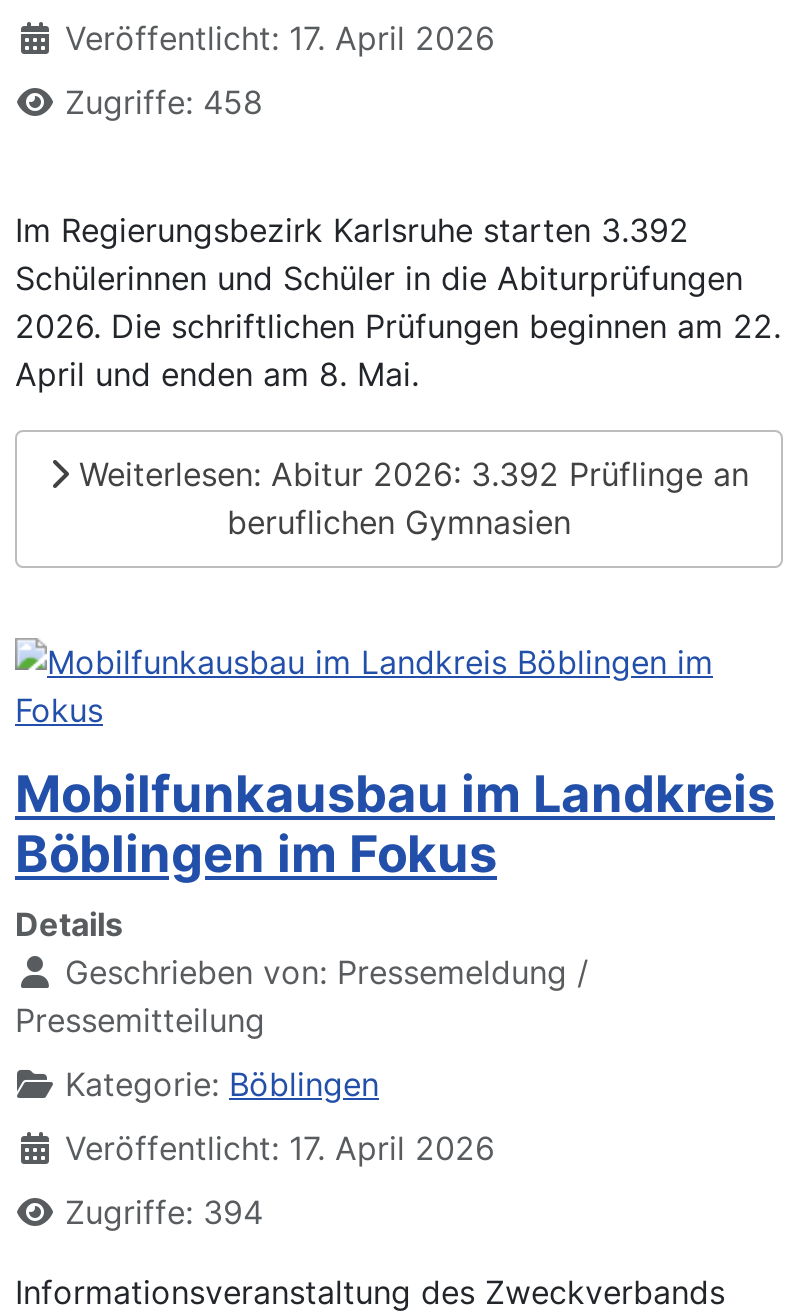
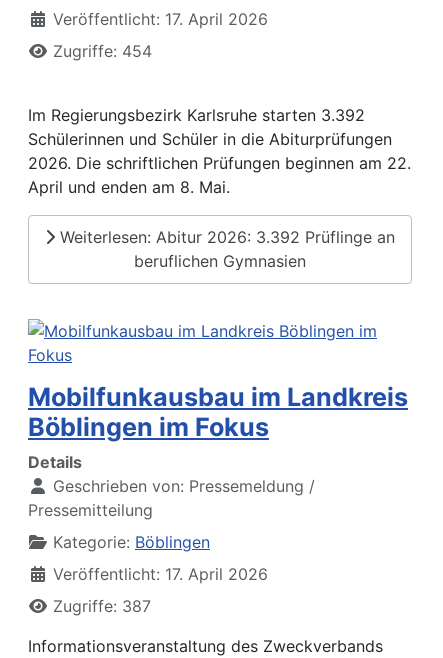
[65,82,263,122] Zugriffe: 458 -> [53,41,152,61] Zugriffe: 454
[65,1192,263,1232] Zugriffe: 394 -> [53,596,151,616] Zugriffe: 387

